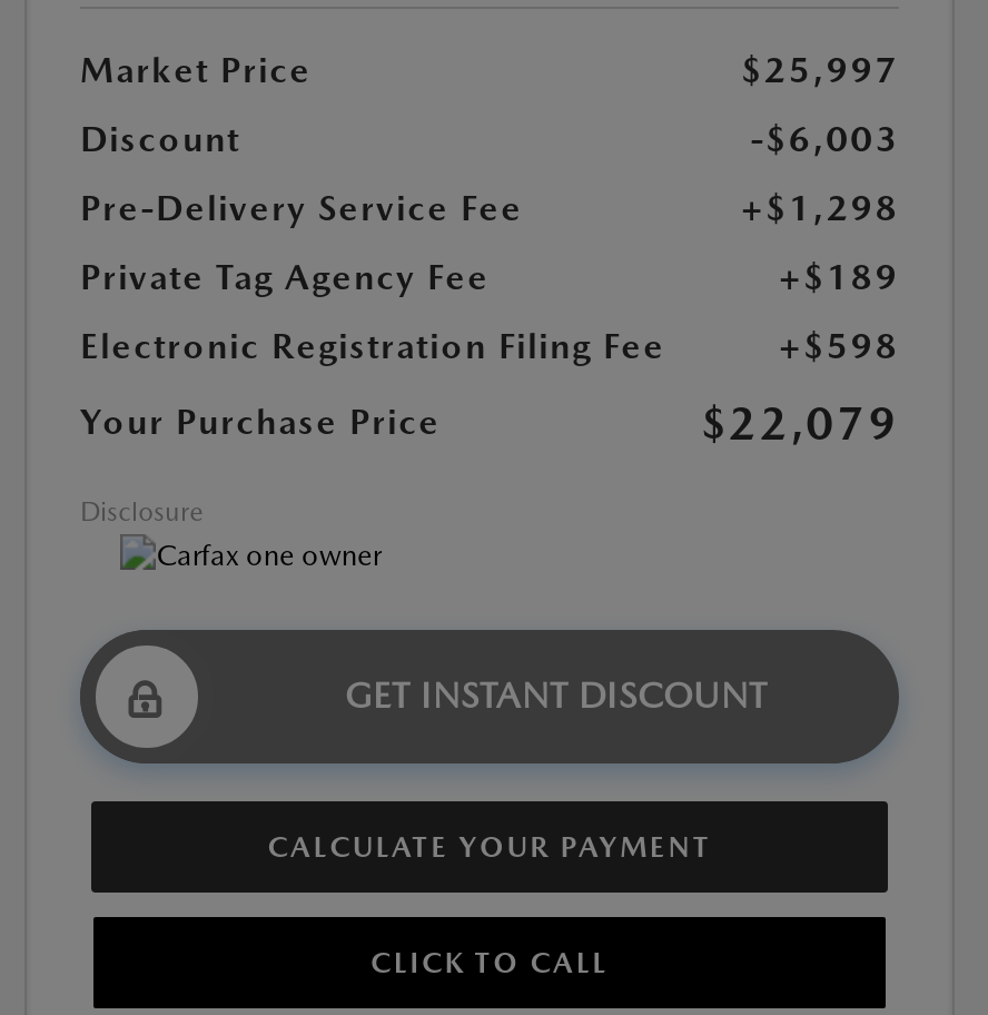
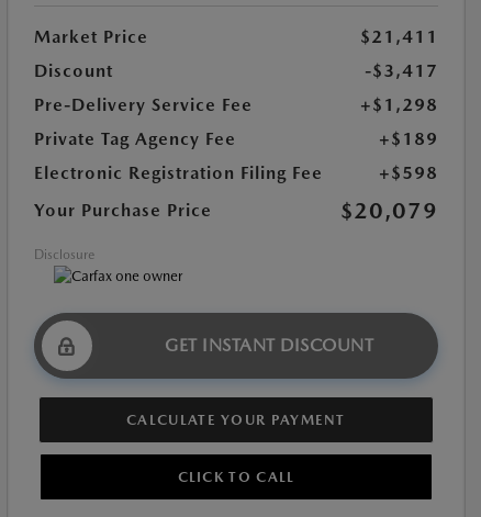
[741,49,899,91] $25,997 -> [360,26,438,47] $21,411
[750,118,899,160] -$6,003 -> [365,60,438,81] -$3,417
[701,396,899,450] $22,079 -> [340,198,438,224] $20,079

